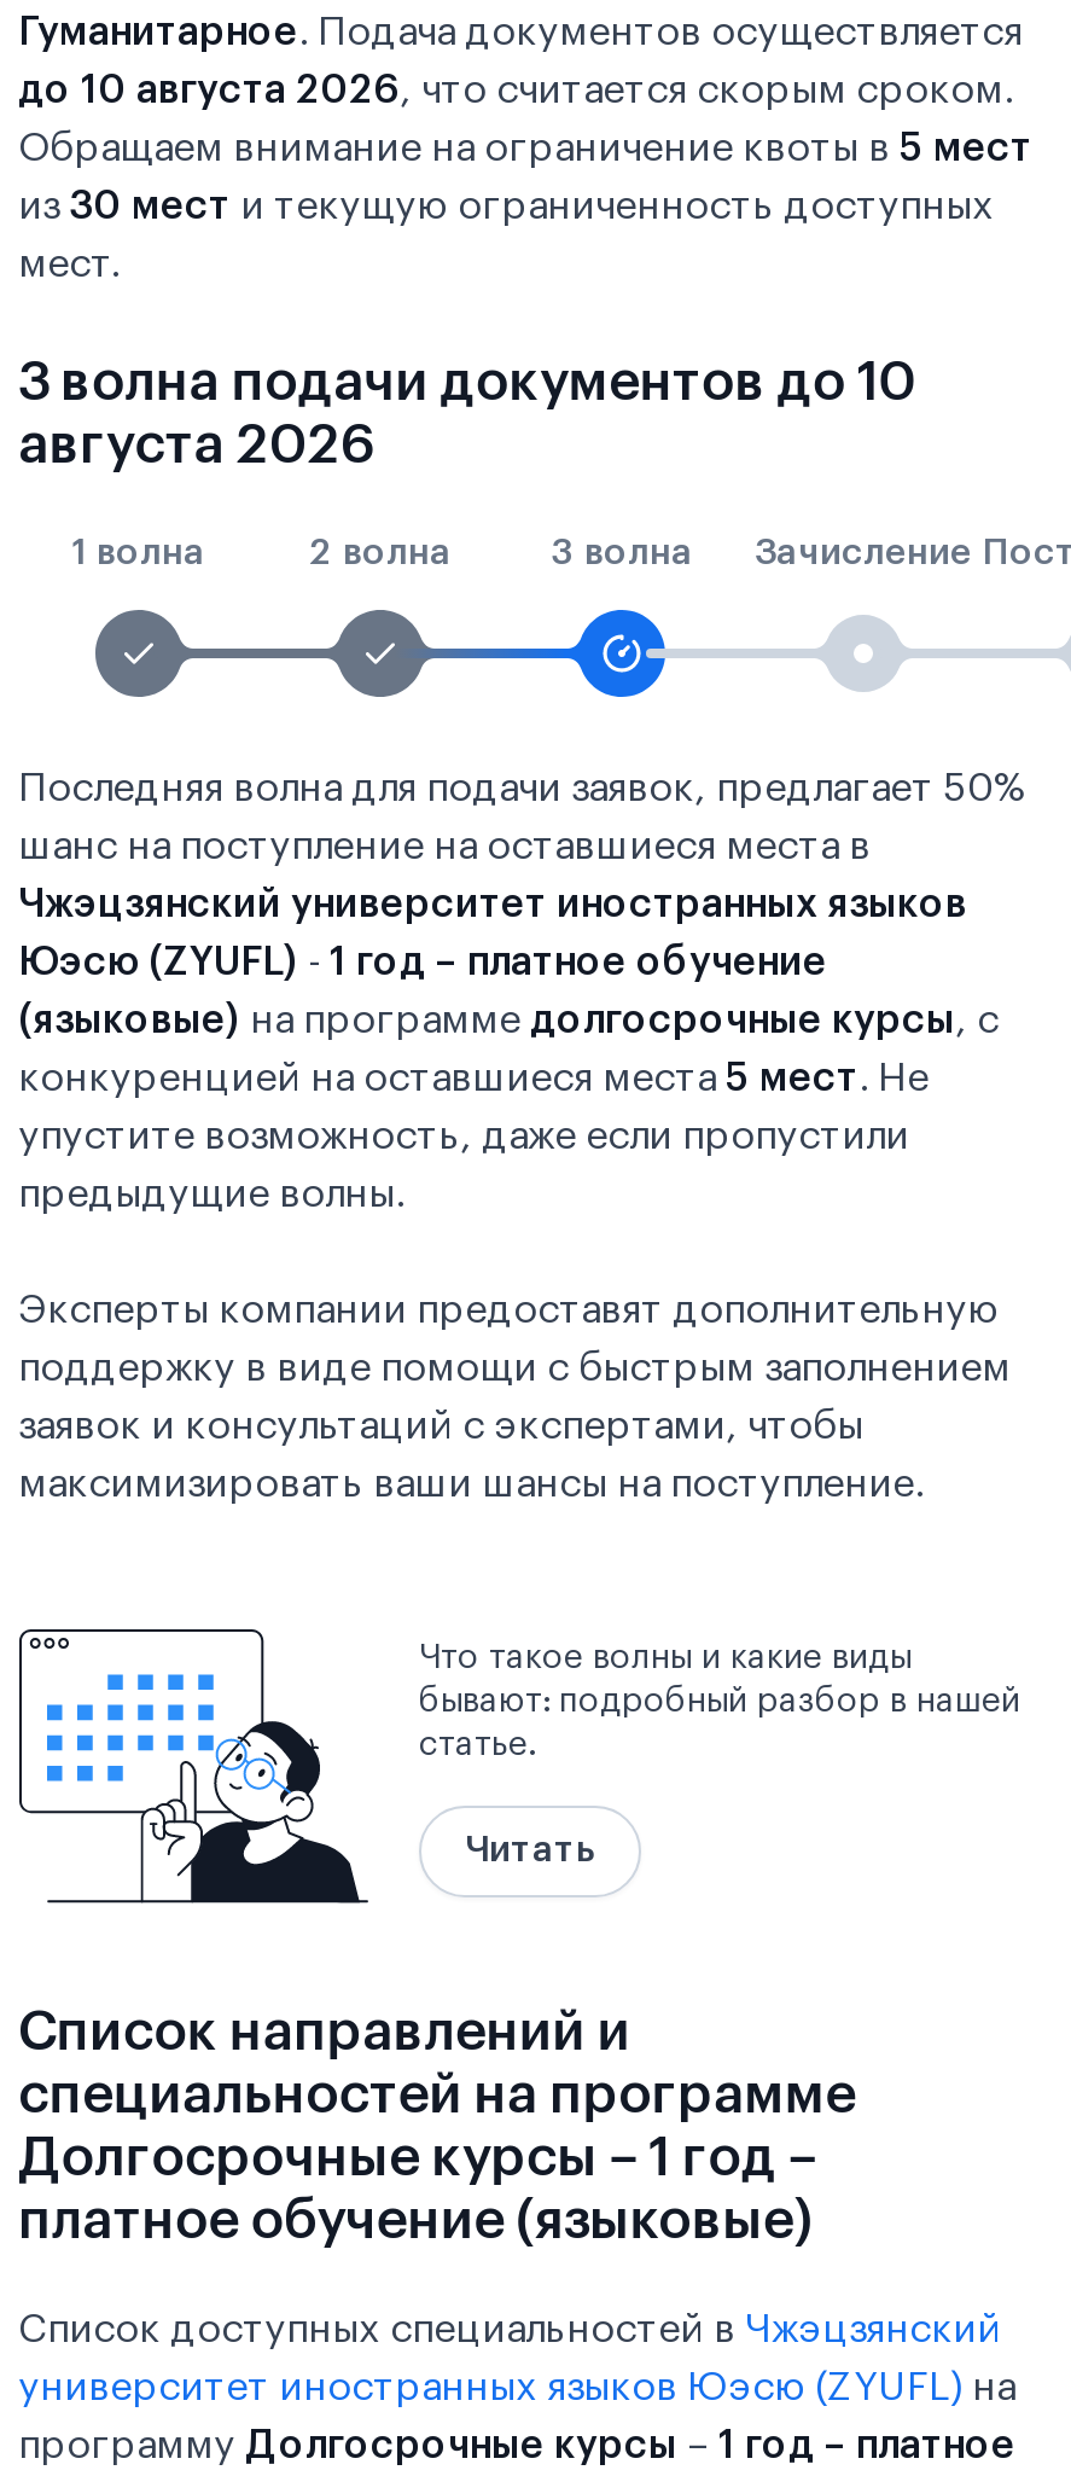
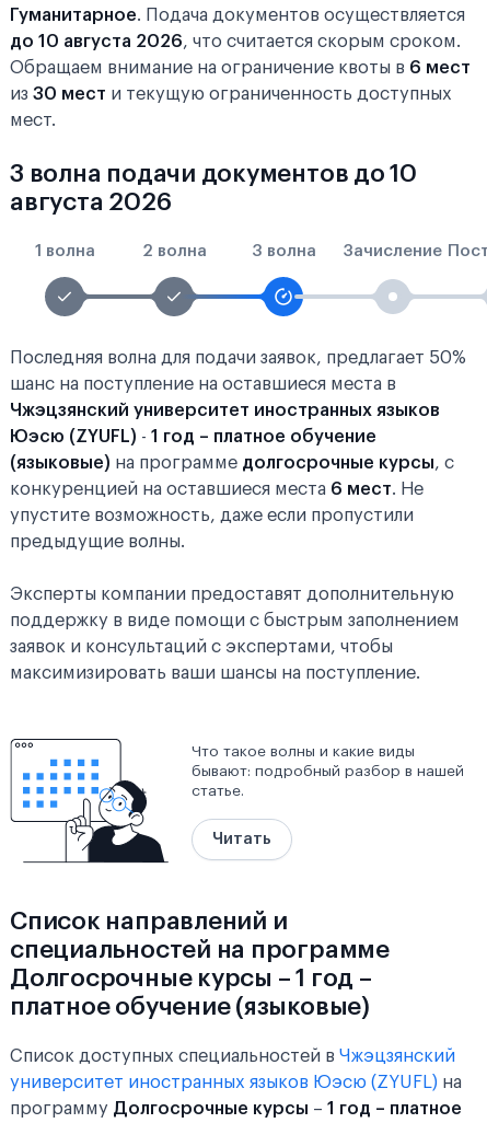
[18,129,1032,168] Обращаем внимание на ограничение квоты в 5 мест -> [10,59,471,77] Обращаем внимание на ограничение квоты в 6 мест
[18,1059,929,1098] конкуренцией на оставшиеся места 5 мест. Не -> [10,481,424,498] конкуренцией на оставшиеся места 6 мест. Не

